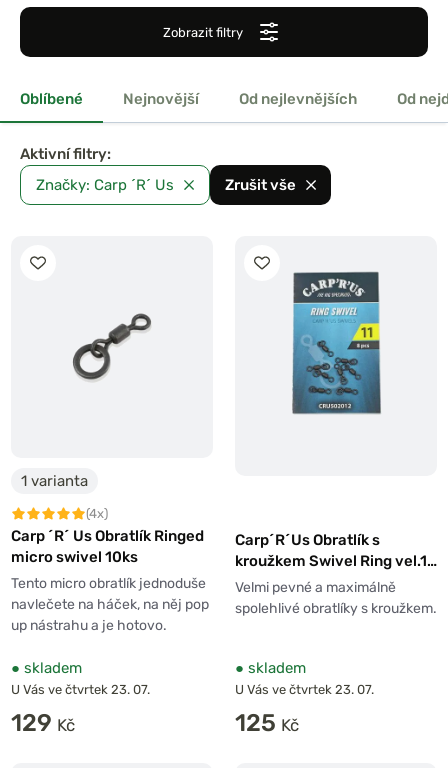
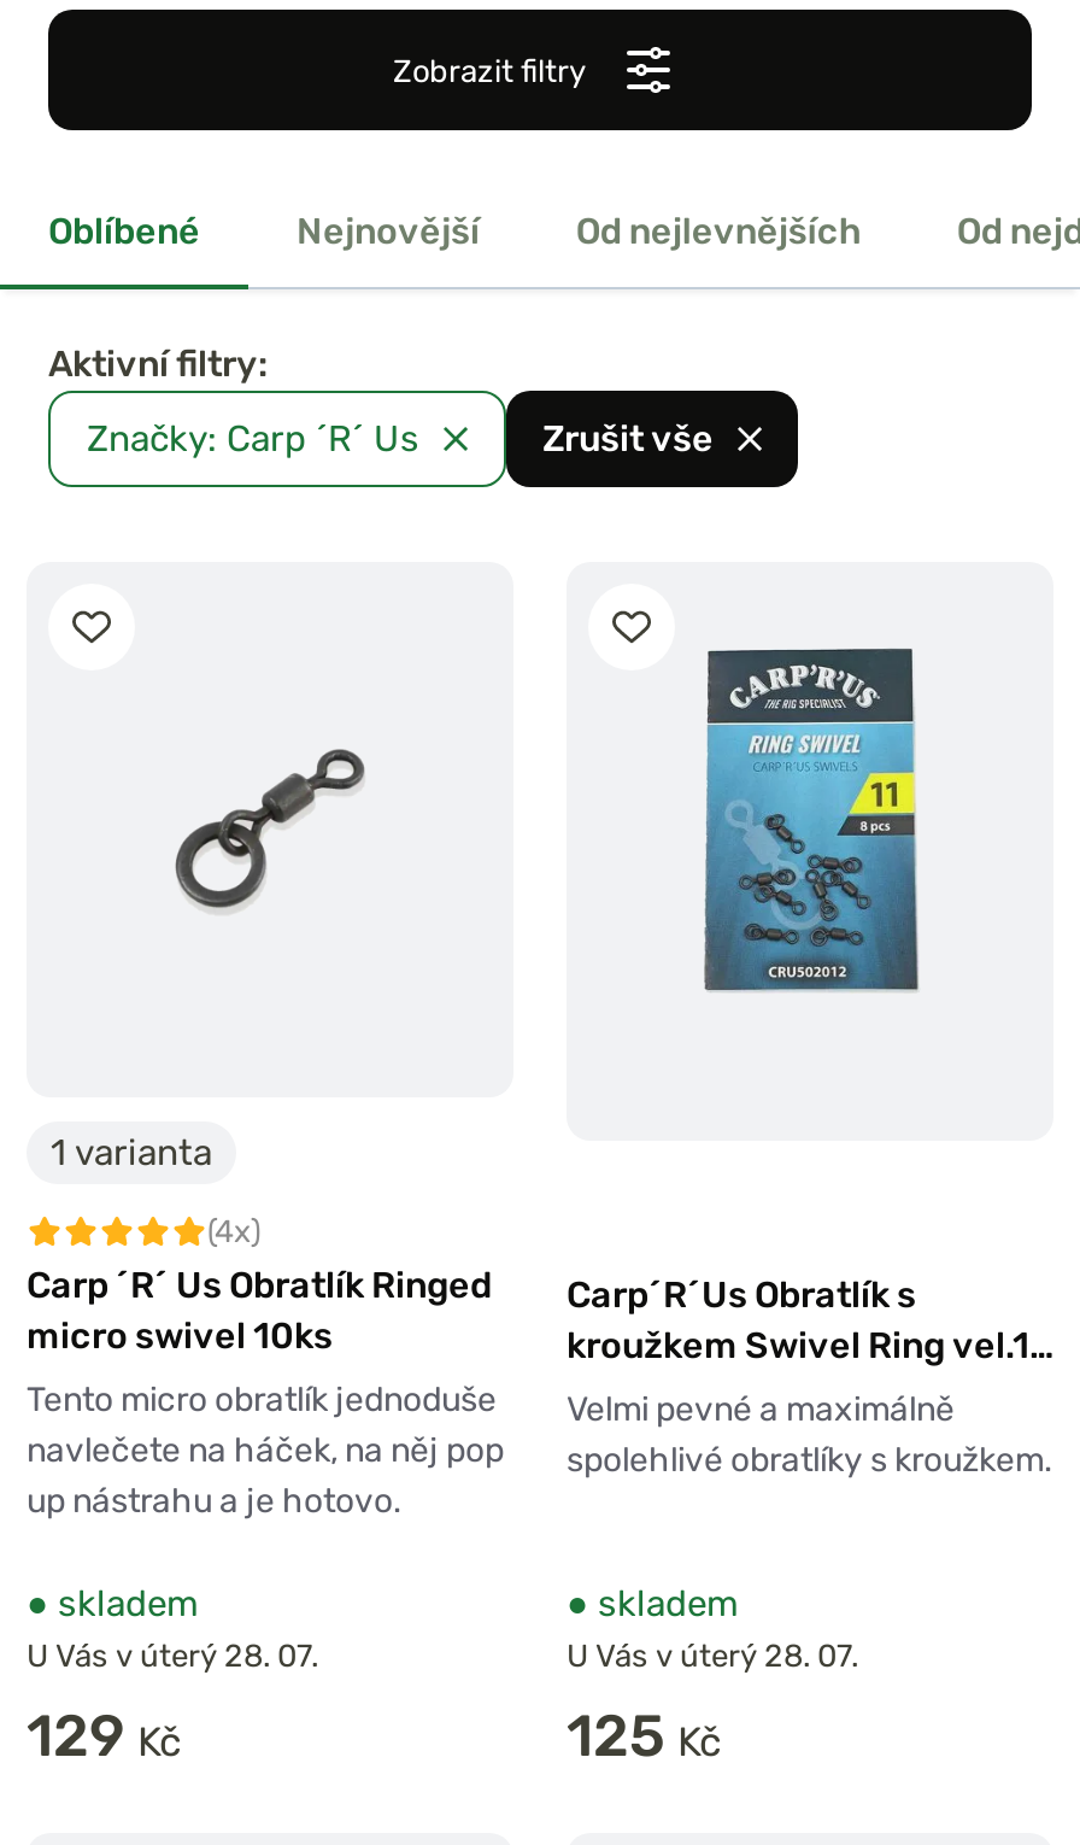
[11,682,150,697] U Vás ve čtvrtek 23. 07. -> [27,1639,318,1675] U Vás v úterý 28. 07.
[235,682,374,697] U Vás ve čtvrtek 23. 07. -> [567,1639,858,1675] U Vás v úterý 28. 07.

